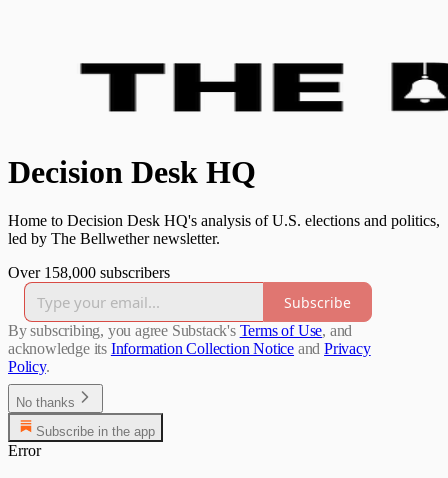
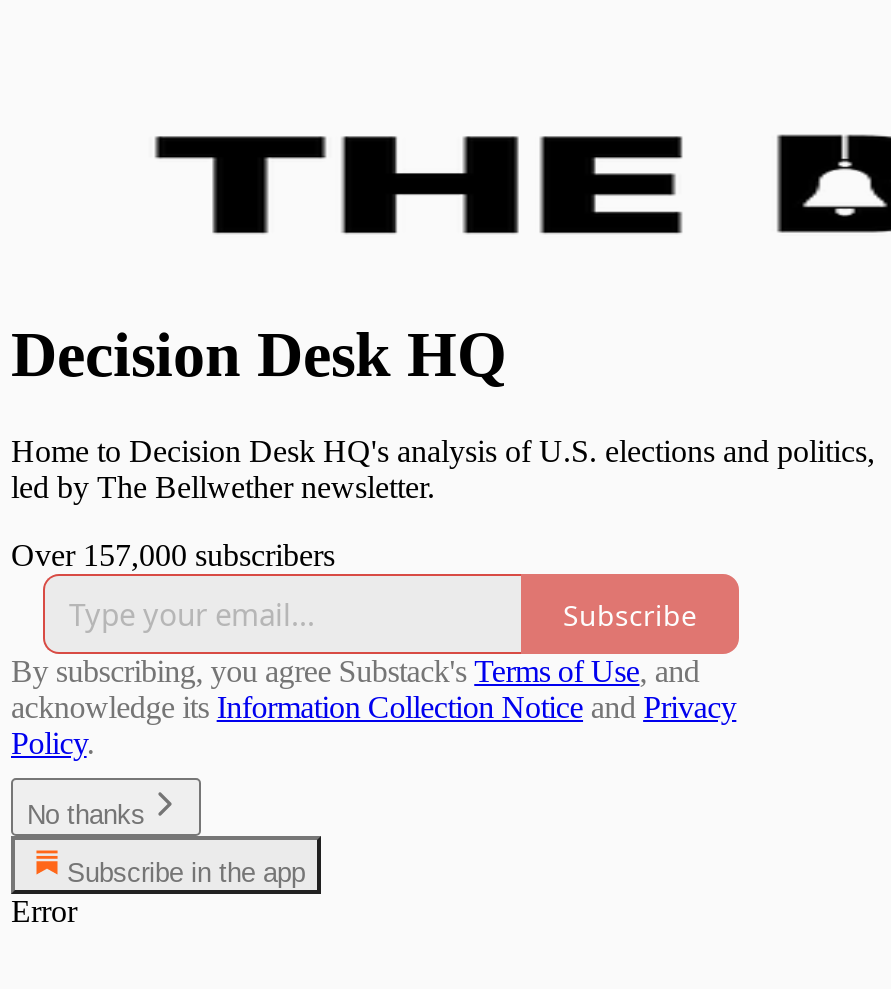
[8,264,170,281] Over 158,000 subscribers -> [11,539,335,573] Over 157,000 subscribers

